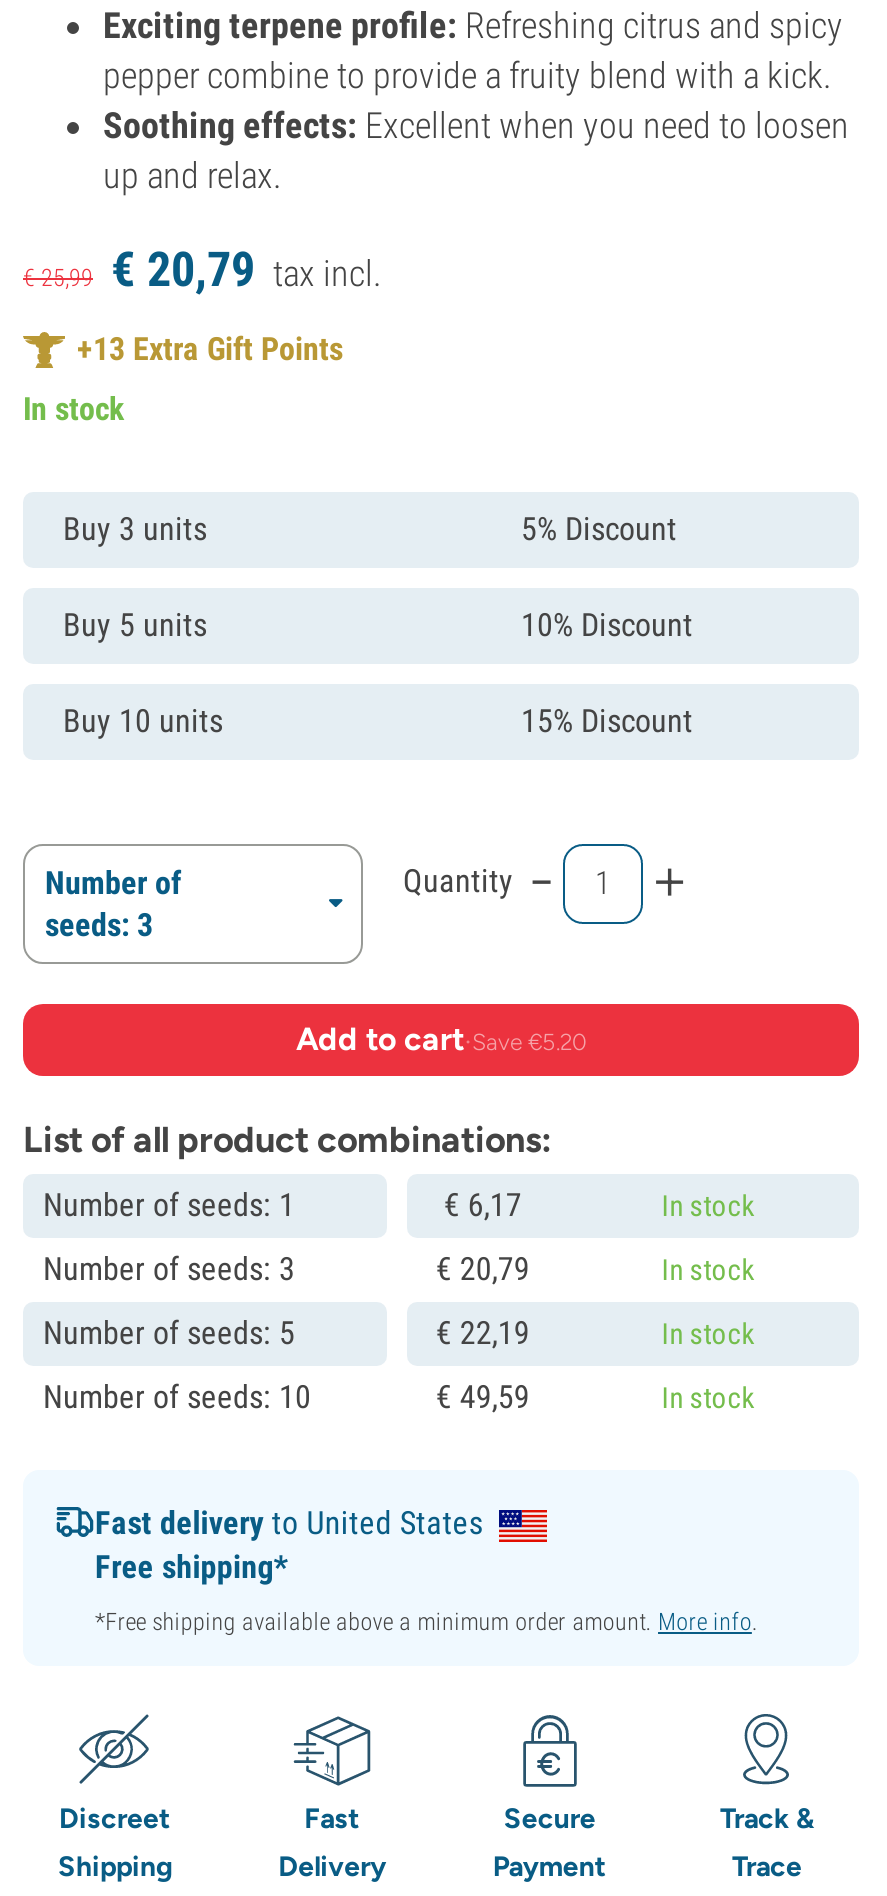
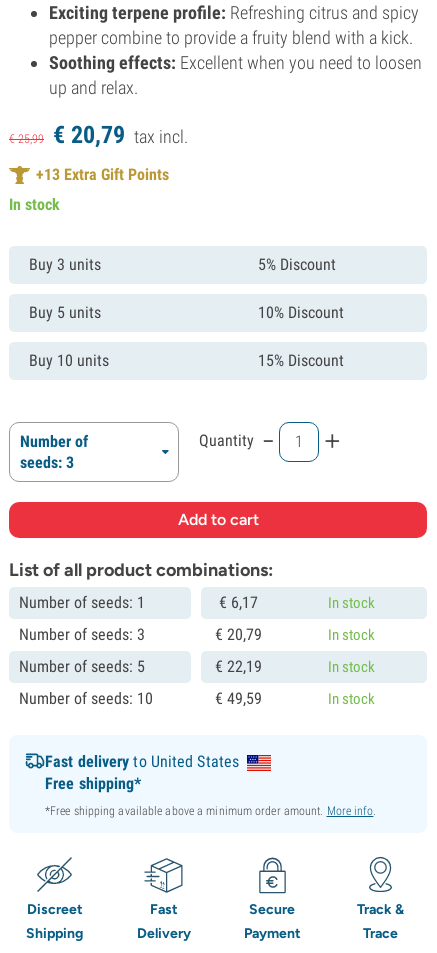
[296,1020,586,1060] Add to cart·Save €5.20 -> none

